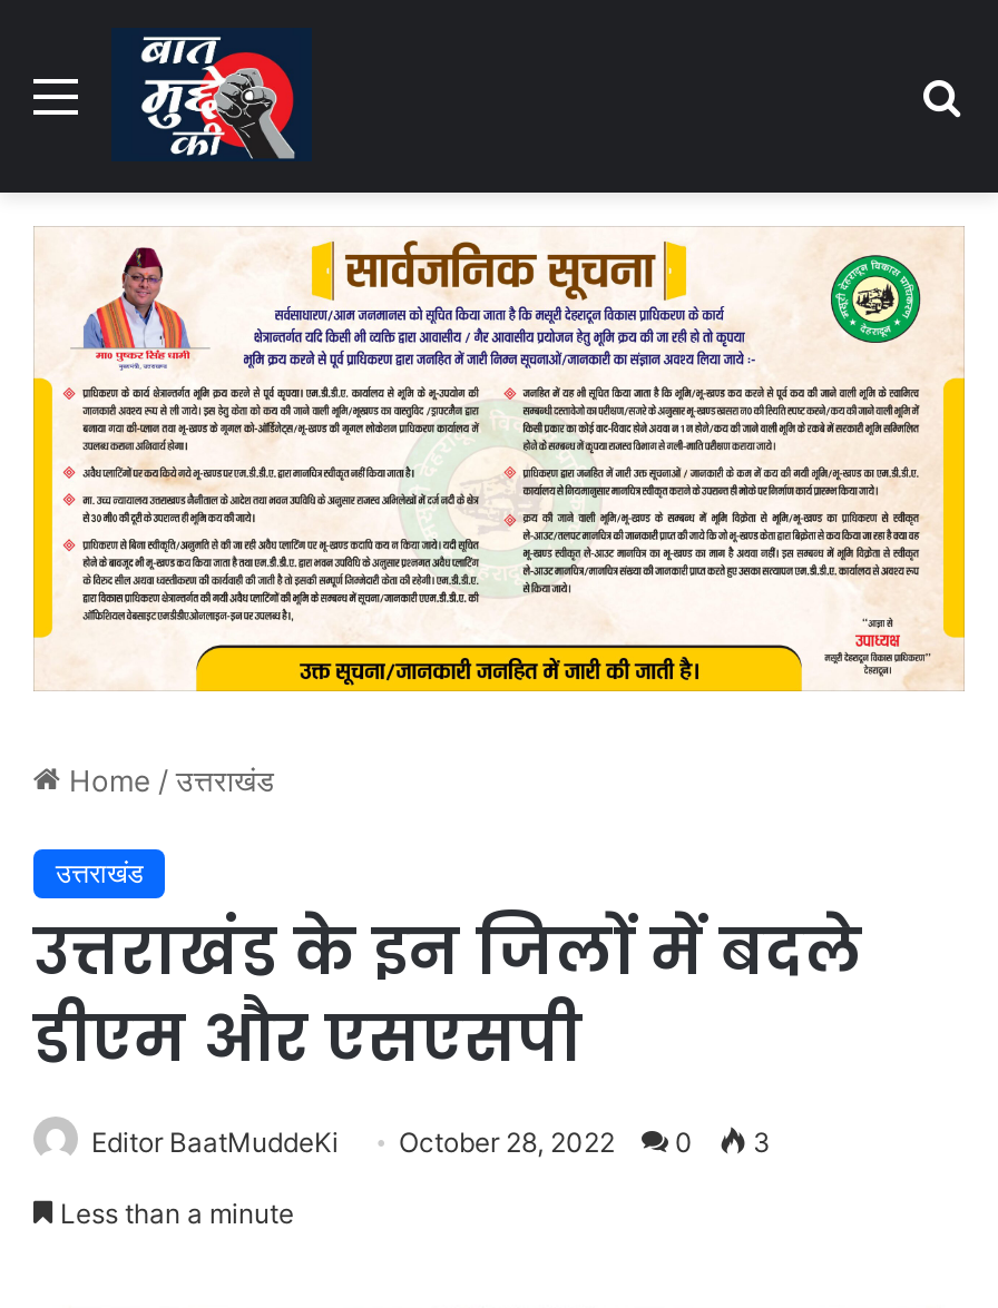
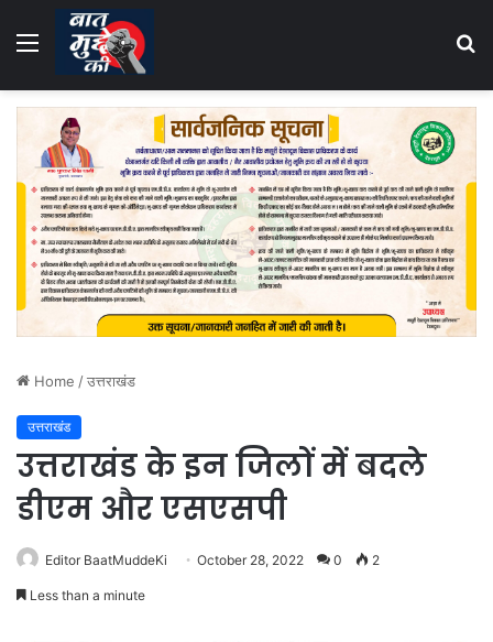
[91,1125,771,1159] Editor BaatMuddeKi October 28, 2022 0 3 -> [45,552,380,568] Editor BaatMuddeKi October 28, 2022 0 2

